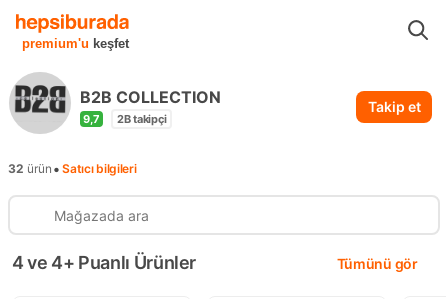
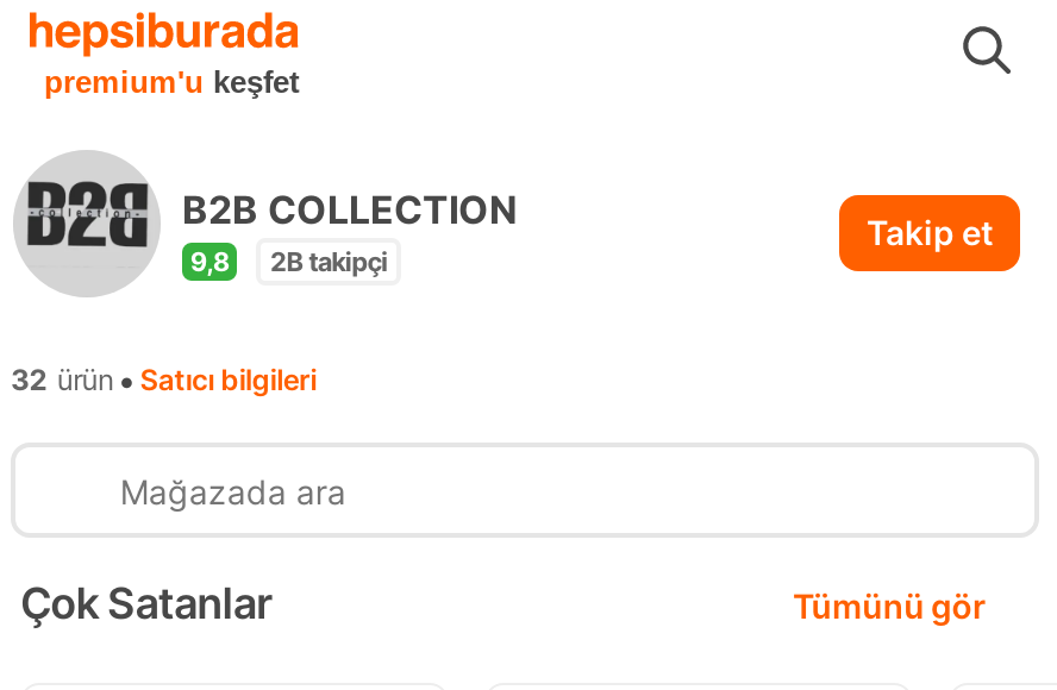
[83,112,166,126] 9,7 2B takipçi -> [190,245,388,278] 9,8 2B takipçi
[12,252,196,273] 4 ve 4+ Puanlı Ürünler -> [20,578,272,628] Çok Satanlar

